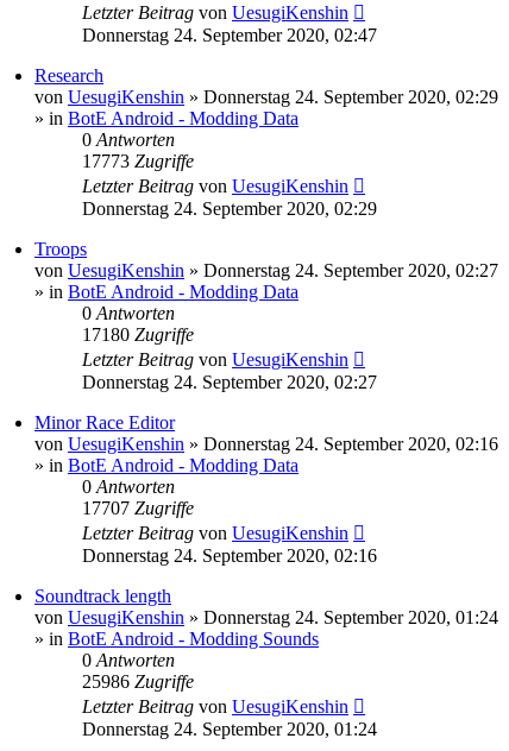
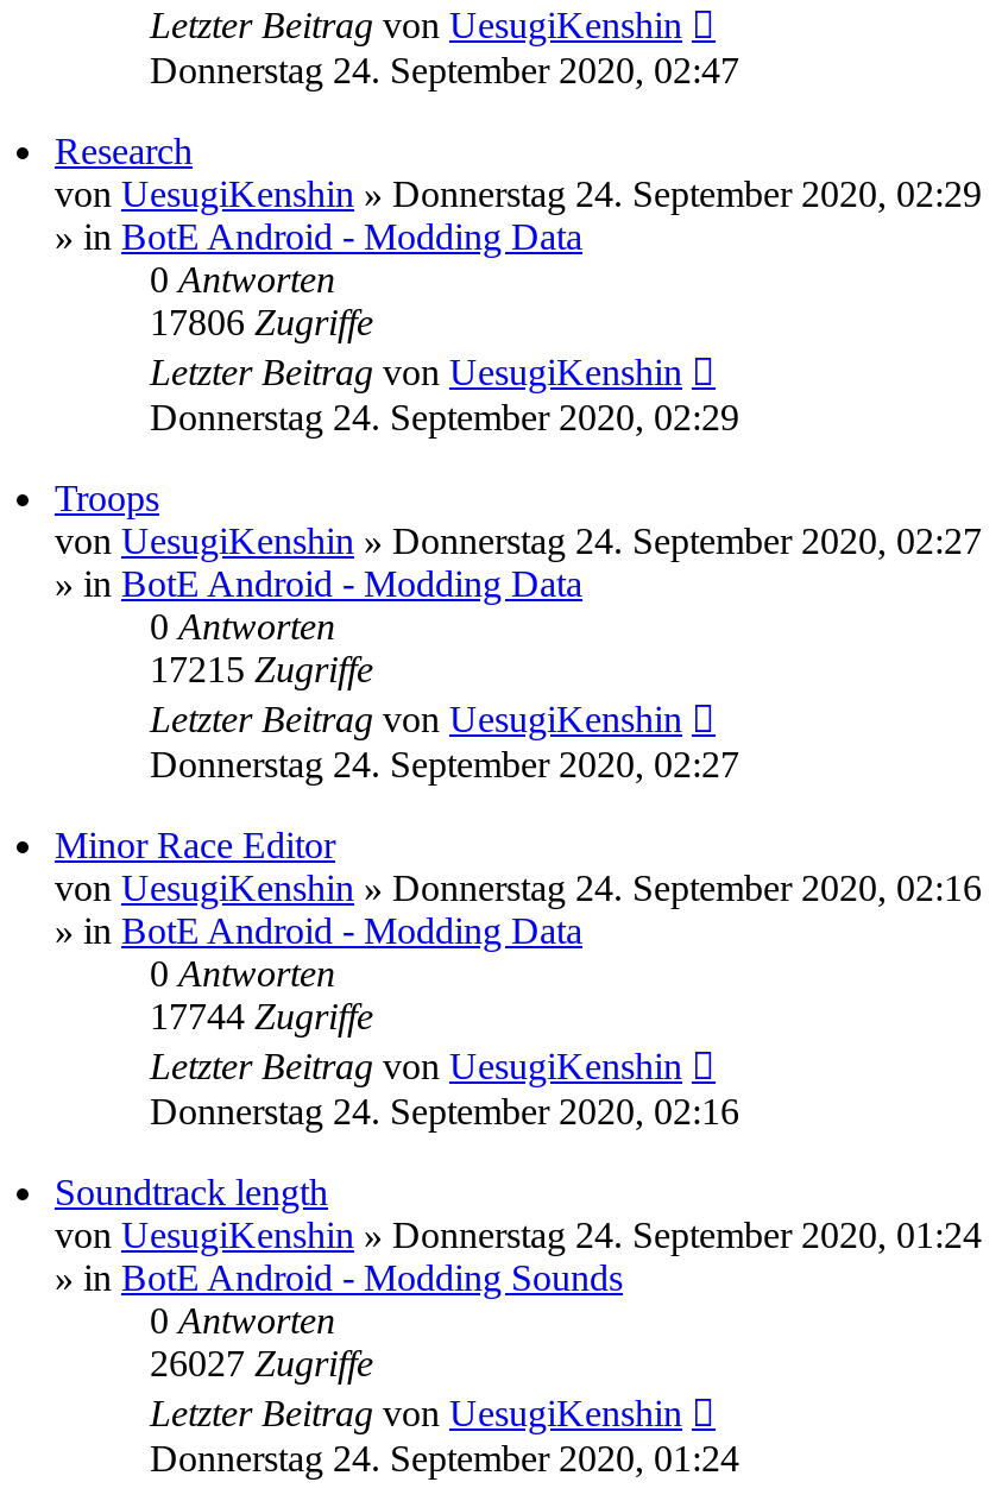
[82,151,194,171] 17773 Zugriffe -> [150,302,373,342] 17806 Zugriffe
[82,324,194,345] 17180 Zugriffe -> [150,649,373,689] 17215 Zugriffe
[82,498,194,518] 17707 Zugriffe -> [150,996,373,1036] 17744 Zugriffe
[82,671,194,692] 25986 Zugriffe -> [150,1343,373,1383] 26027 Zugriffe

